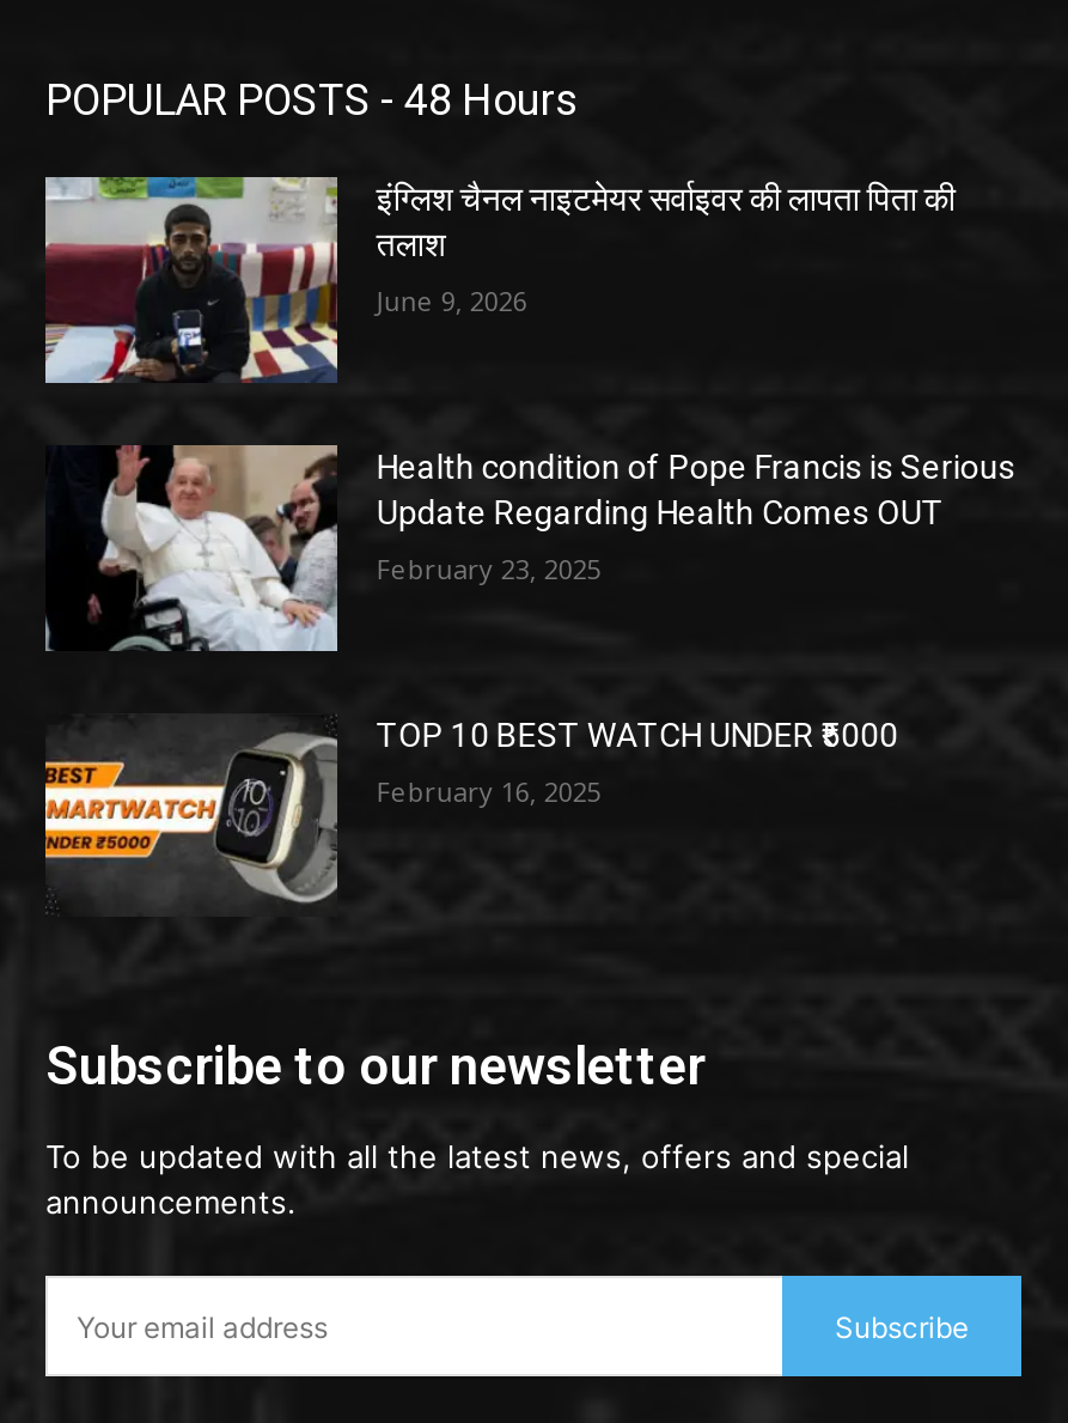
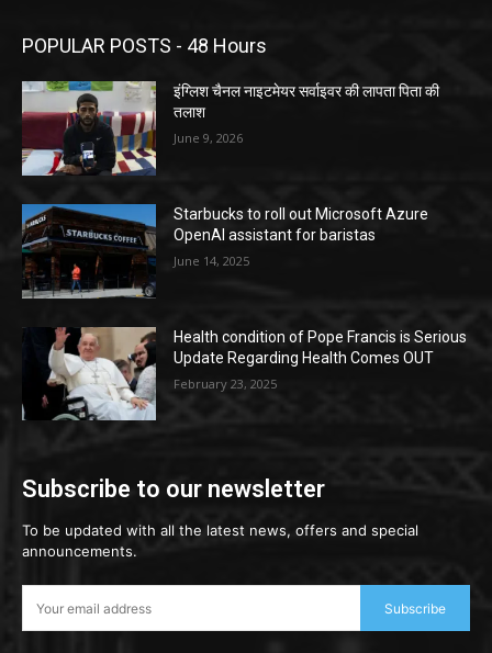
none -> [21,203,429,300] [image] | Starbucks to roll out Microsoft Azure | OpenAI assistant for baristas | June 14, 2025
moved [376,448,1015,587] -> [174,328,467,392]: Health condition of Pope Francis is Serious | Update Regarding Health Comes OUT | February 23, 2025
[43,715,898,905] [image] | TOP 10 BEST WATCH UNDER ₹5000 | February 16, 2025 -> none

